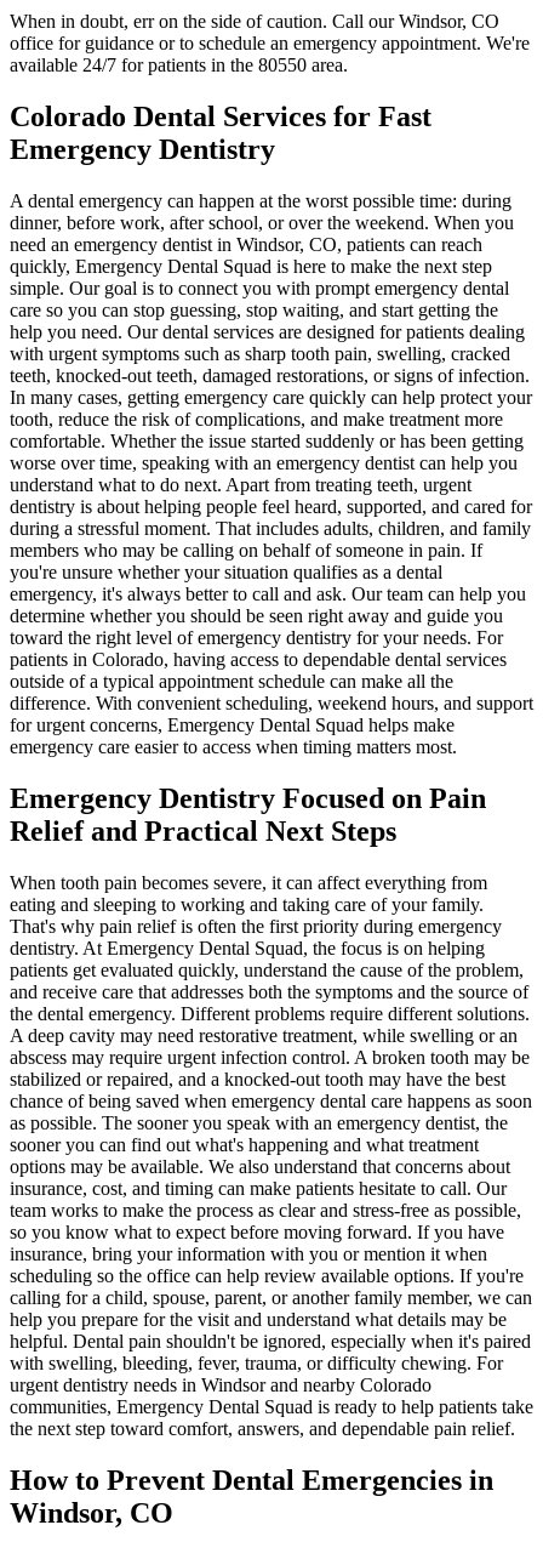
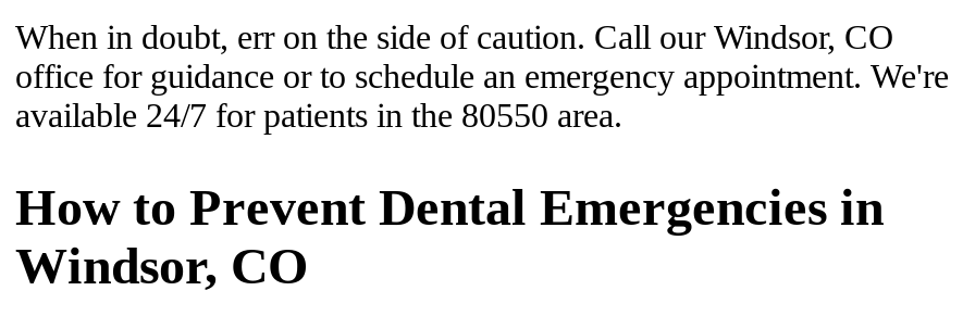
[10,101,533,1439] Colorado Dental Services for Fast | Emergency Dentistry | A dental emergency can happen at the worst possible time: during | dinner, before work, after school, or over the weekend. When you | need an emergency dentist in Windsor, CO, patients can reach | quickly, Emergency Dental Squad is here to make the next step | simple. Our goal is to connect you with prompt emergency dental | care so you can stop guessing, stop waiting, and start getting the | help you need. Our dental services are designed for patients dealing | with urgent symptoms such as sharp tooth pain, swelling, cracked | teeth, knocked-out teeth, damaged restorations, or signs of infection. | In many cases, getting emergency care quickly can help protect your | tooth, reduce the risk of complications, and make treatment more | comfortable. Whether the issue started suddenly or has been getting | worse over time, speaking with an emergency dentist can help you | understand what to do next. Apart from treating teeth, urgent | dentistry is about helping people feel heard, supported, and cared for | during a stressful moment. That includes adults, children, and family | members who may be calling on behalf of someone in pain. If | you're unsure whether your situation qualifies as a dental | emergency, it's always better to call and ask. Our team can help you | determine whether you should be seen right away and guide you | toward the right level of emergency dentistry for your needs. For | patients in Colorado, having access to dependable dental services | outside of a typical appointment schedule can make all the | difference. With convenient scheduling, weekend hours, and support | for urgent concerns, Emergency Dental Squad helps make | emergency care easier to access when timing matters most. | Emergency Dentistry Focused on Pain | Relief and Practical Next Steps | When tooth pain becomes severe, it can affect everything from | eating and sleeping to working and taking care of your family. | That's why pain relief is often the first priority during emergency | dentistry. At Emergency Dental Squad, the focus is on helping | patients get evaluated quickly, understand the cause of the problem, | and receive care that addresses both the symptoms and the source of | the dental emergency. Different problems require different solutions. | A deep cavity may need restorative treatment, while swelling or an | abscess may require urgent infection control. A broken tooth may be | stabilized or repaired, and a knocked-out tooth may have the best | chance of being saved when emergency dental care happens as soon | as possible. The sooner you speak with an emergency dentist, the | sooner you can find out what's happening and what treatment | options may be available. We also understand that concerns about | insurance, cost, and timing can make patients hesitate to call. Our | team works to make the process as clear and stress-free as possible, | so you know what to expect before moving forward. If you have | insurance, bring your information with you or mention it when | scheduling so the office can help review available options. If you're | calling for a child, spouse, parent, or another family member, we can | help you prepare for the visit and understand what details may be | helpful. Dental pain shouldn't be ignored, especially when it's paired | with swelling, bleeding, fever, trauma, or difficulty chewing. For | urgent dentistry needs in Windsor and nearby Colorado | communities, Emergency Dental Squad is ready to help patients take | the next step toward comfort, answers, and dependable pain relief. -> none

